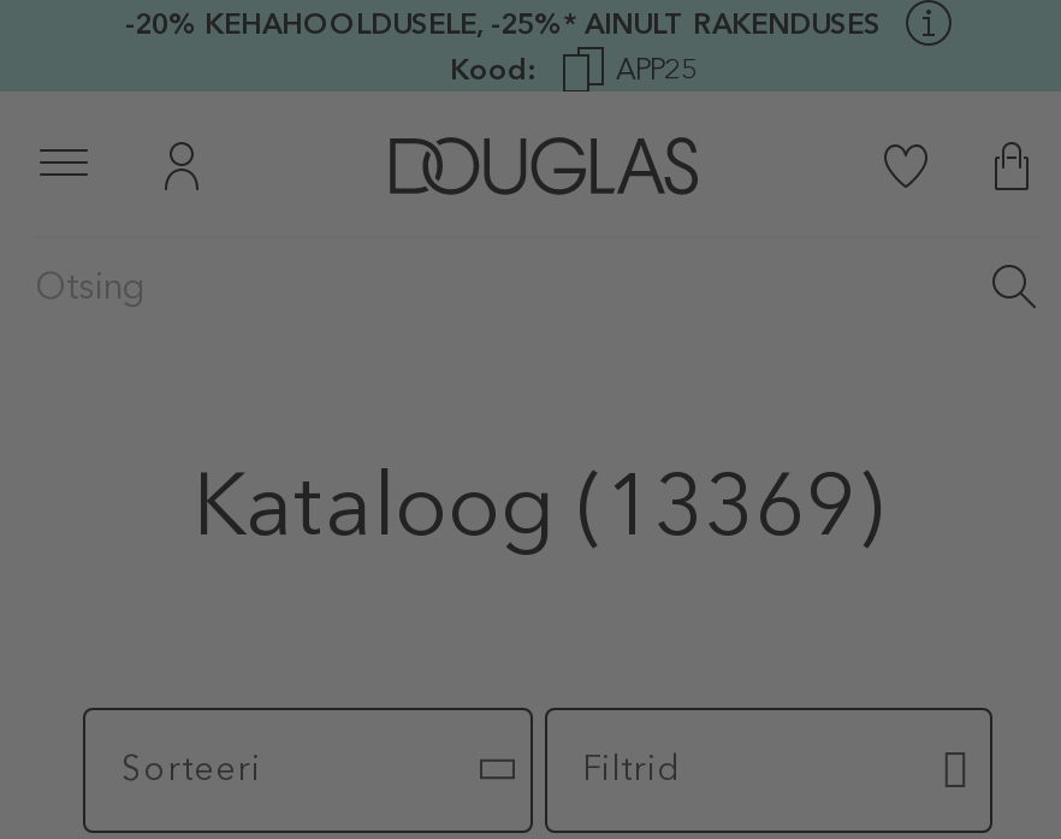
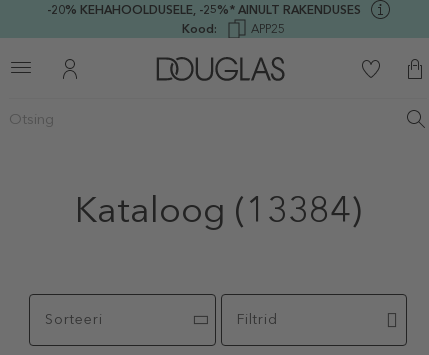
[192,453,883,556] Kataloog (13369) -> [74,188,361,231] Kataloog (13384)

